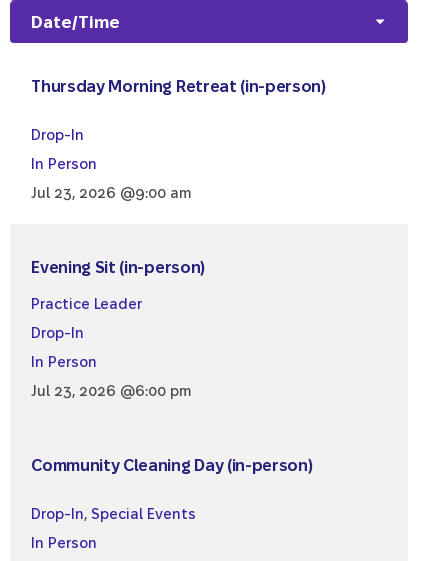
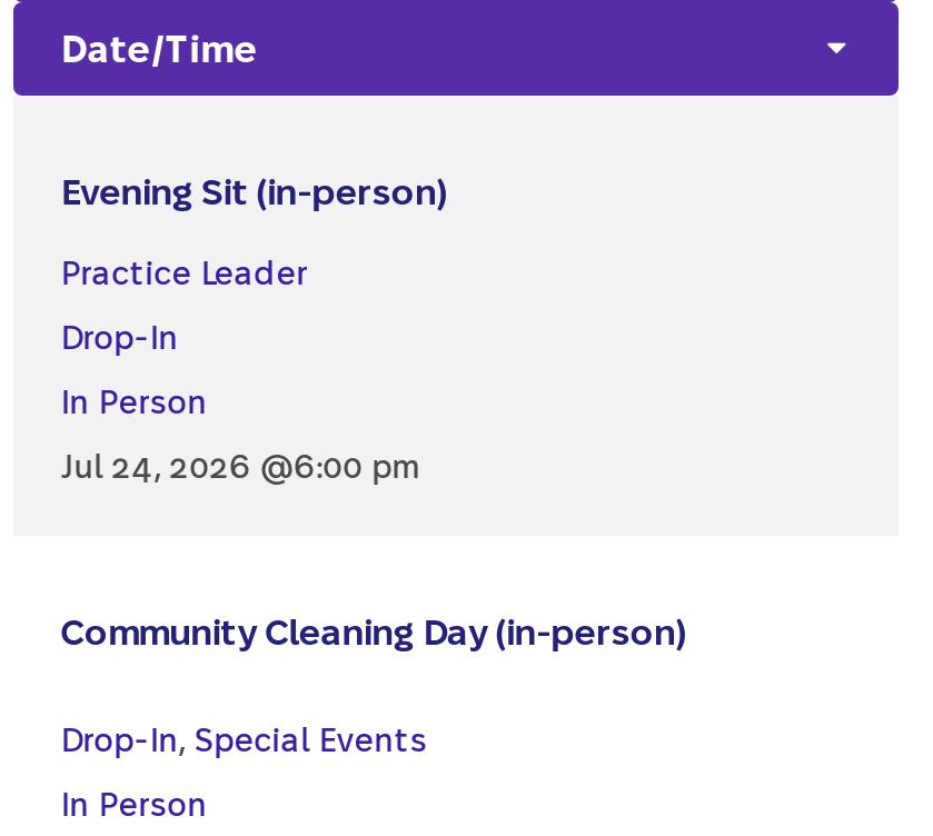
[31,78,326,201] Thursday Morning Retreat (in-person) | Drop-In | In Person | Jul 23, 2026 @9:00 am -> none
[31,383,191,399] Jul 23, 2026 @6:00 pm -> [61,450,419,485] Jul 24, 2026 @6:00 pm

